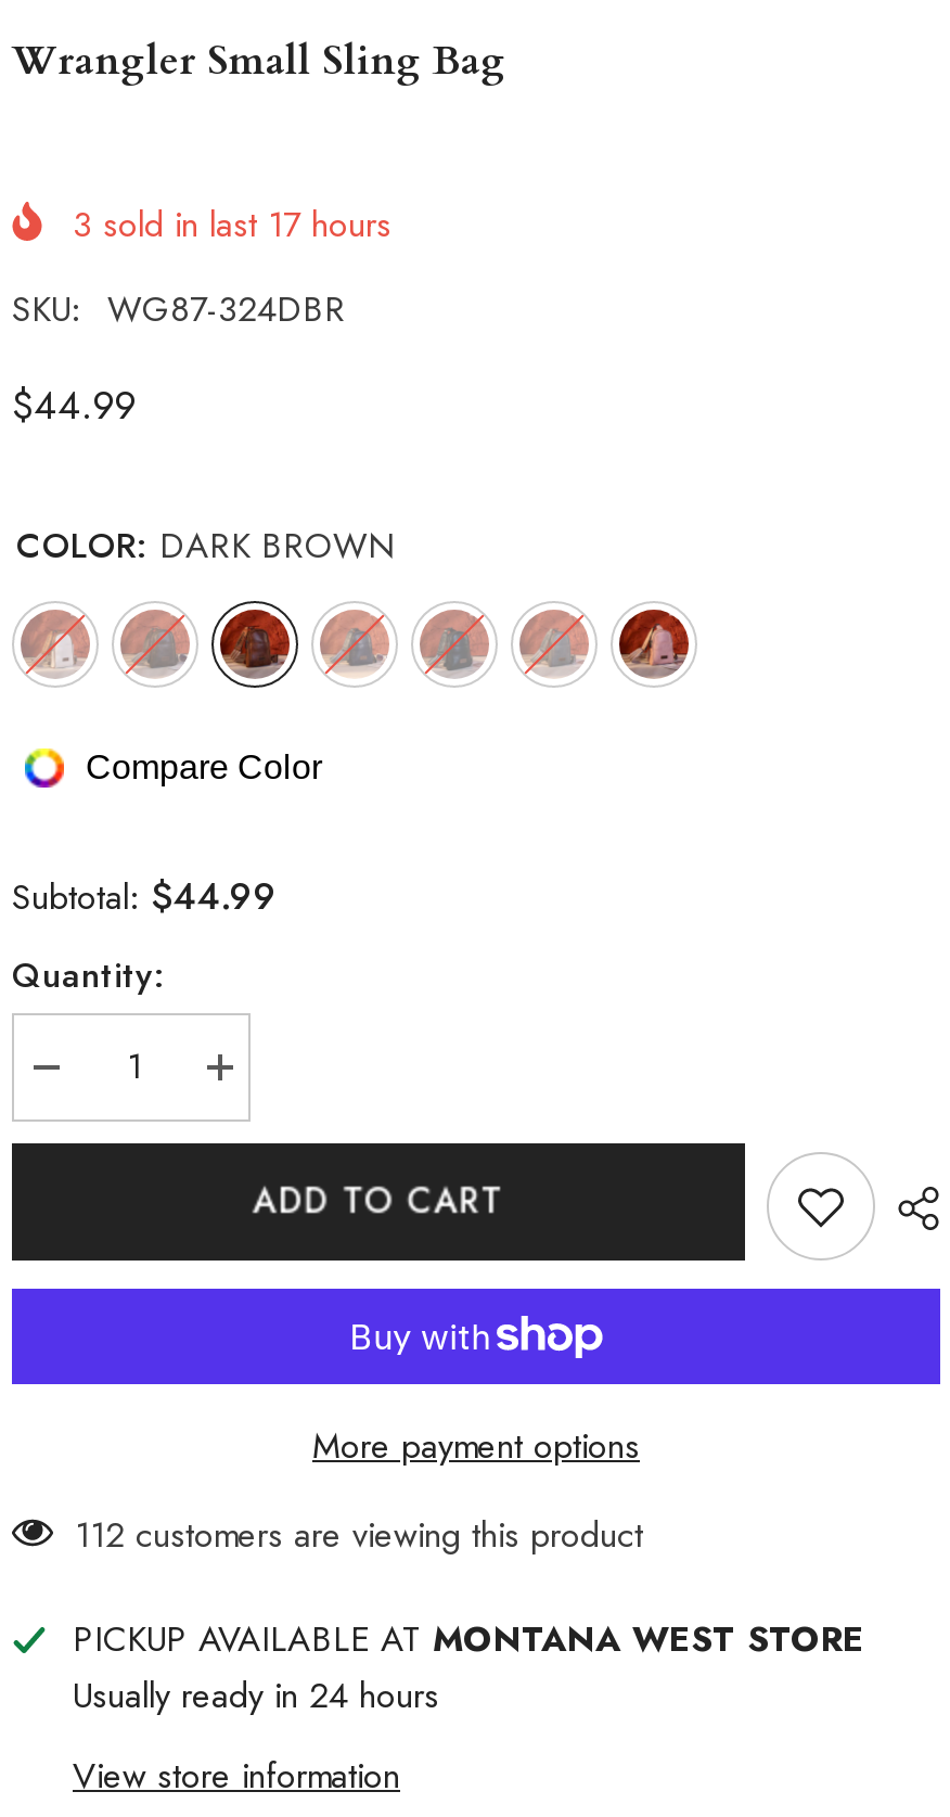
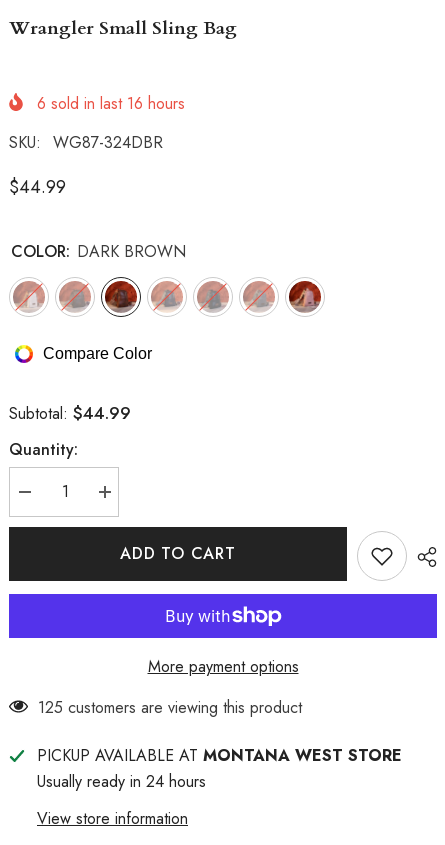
[73,200,391,250] 3 sold in last 17 hours -> [37,92,185,115] 6 sold in last 16 hours
[75,1509,643,1559] 112 customers are viewing this product -> [38,696,302,719] 125 customers are viewing this product

